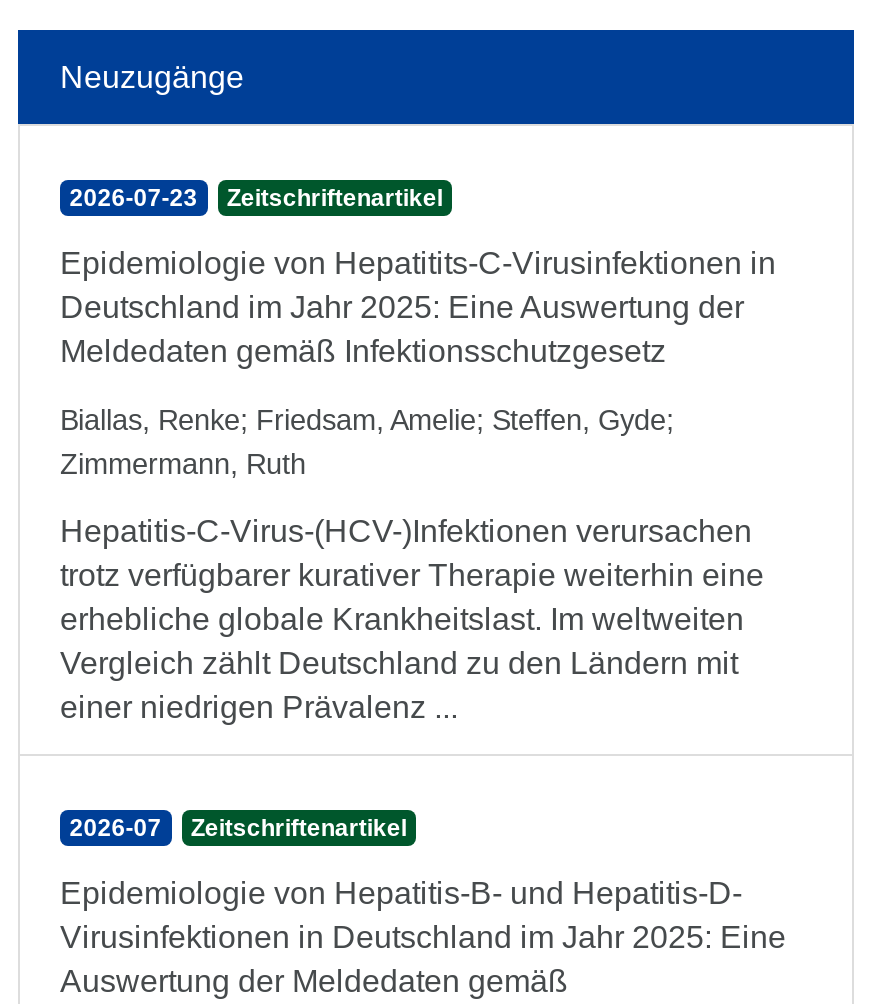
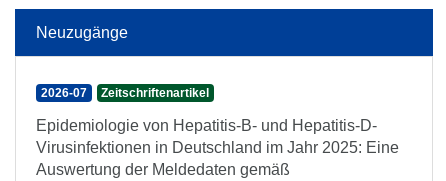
[60,184,776,724] 2026-07-23 | Zeitschriftenartikel | Epidemiologie von Hepatitits-C-Virusinfektionen in | Deutschland im Jahr 2025: Eine Auswertung der | Meldedaten gemäß Infektionsschutzgesetz | Biallas, Renke; Friedsam, Amelie; Steffen, Gyde; | Zimmermann, Ruth | Hepatitis-C-Virus-(HCV-)Infektionen verursachen | trotz verfügbarer kurativer Therapie weiterhin eine | erhebliche globale Krankheitslast. Im weltweiten | Vergleich zählt Deutschland zu den Ländern mit | einer niedrigen Prävalenz ... -> none

